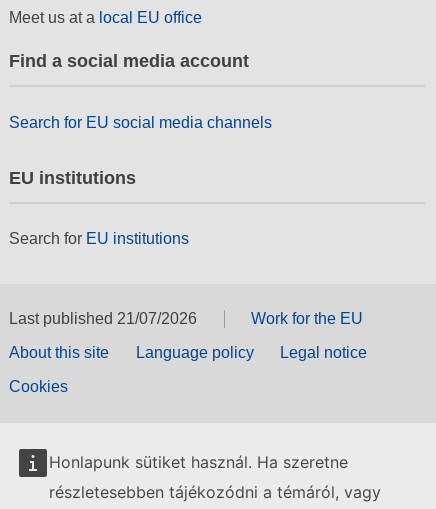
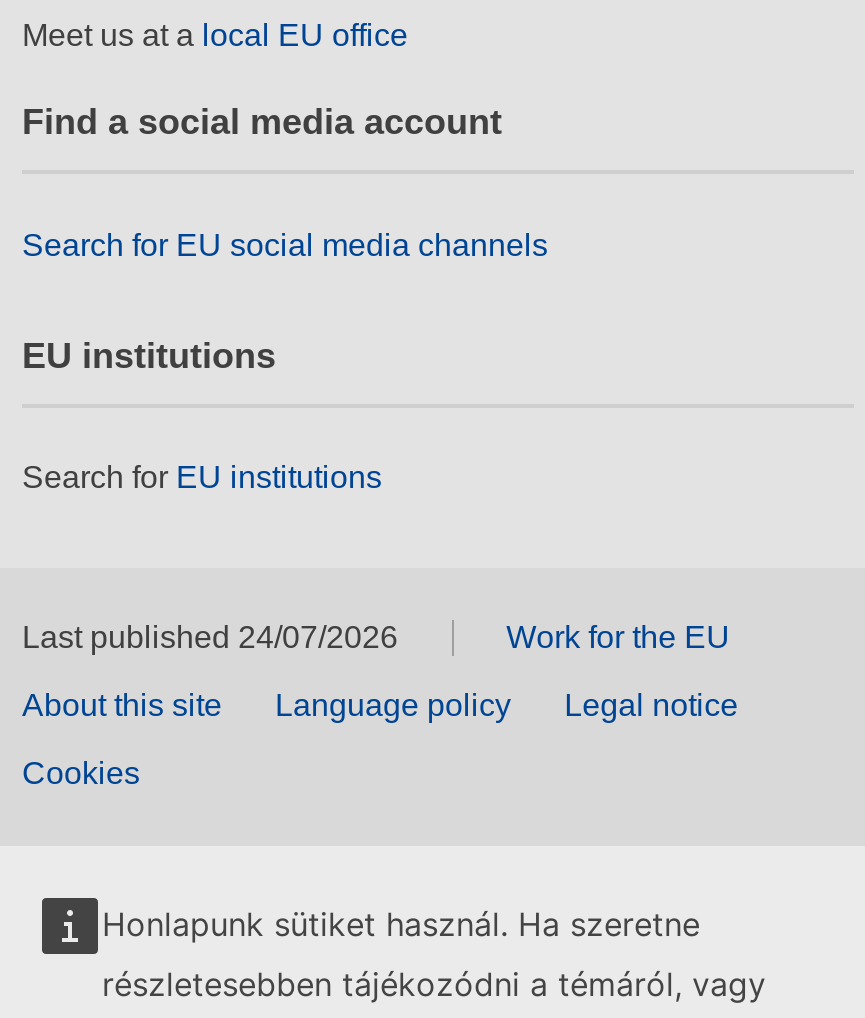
[9,310,197,327] Last published 21/07/2026 -> [22,621,398,655] Last published 24/07/2026

